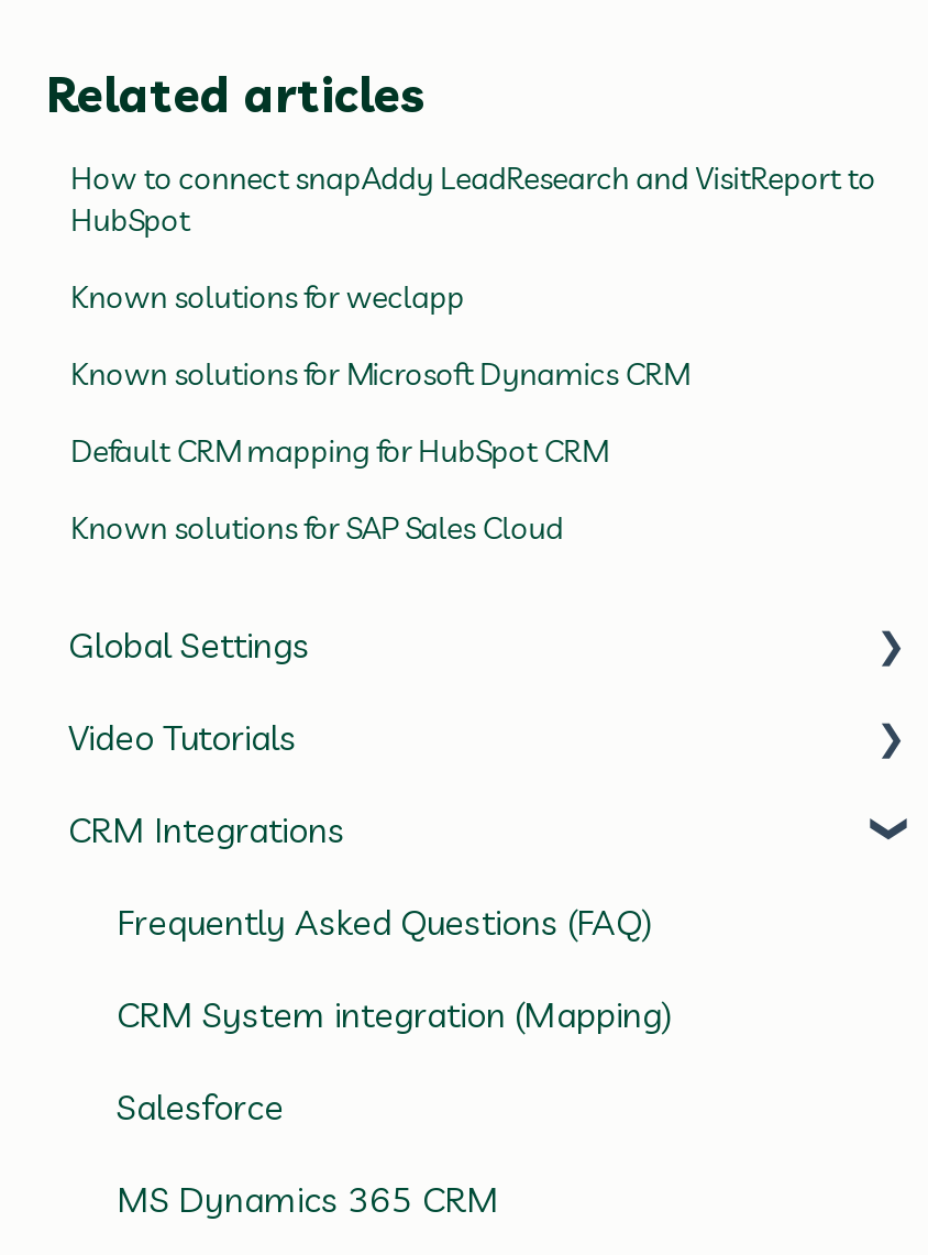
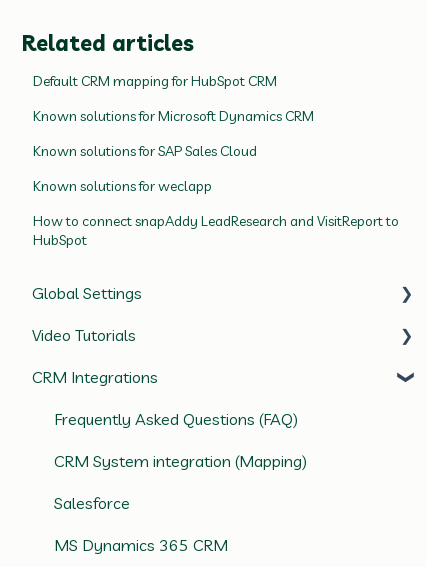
moved [71,158,876,240] -> [33,212,399,249]: How to connect snapAddy LeadResearch and VisitReport to | HubSpot
moved [71,277,689,548] -> [33,72,314,195]: Default CRM mapping for HubSpot CRM | Known solutions for Microsoft Dynamics CRM | Known solutions for SAP Sales Cloud | Known solutions for weclapp

